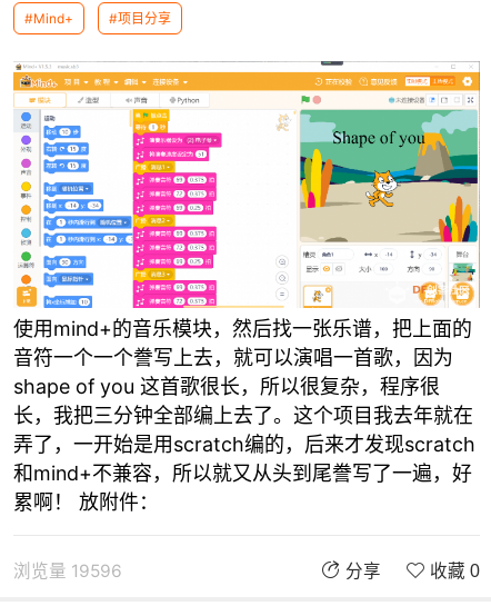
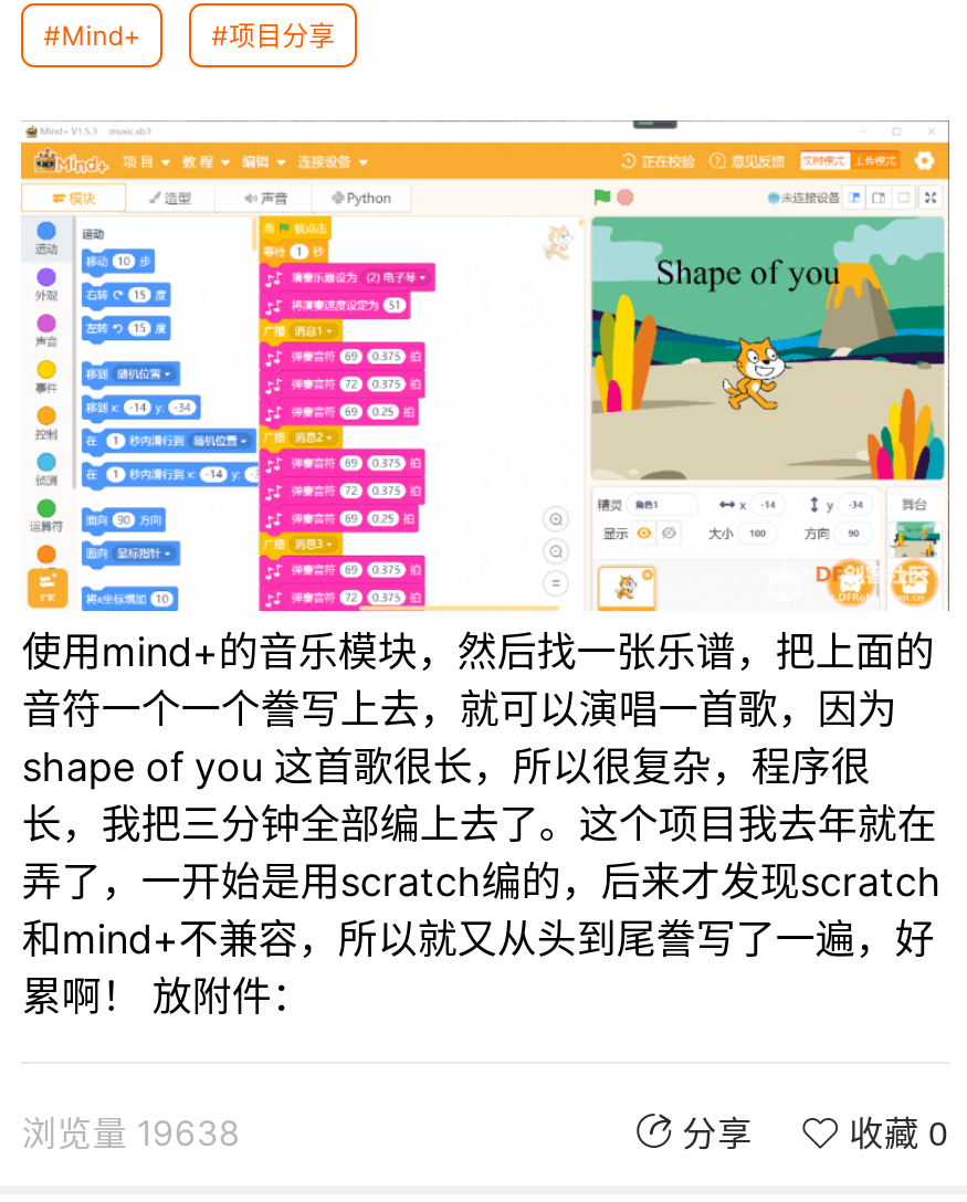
[14,560,123,582] 浏览量 19596 -> [22,1113,240,1154] 浏览量 19638

